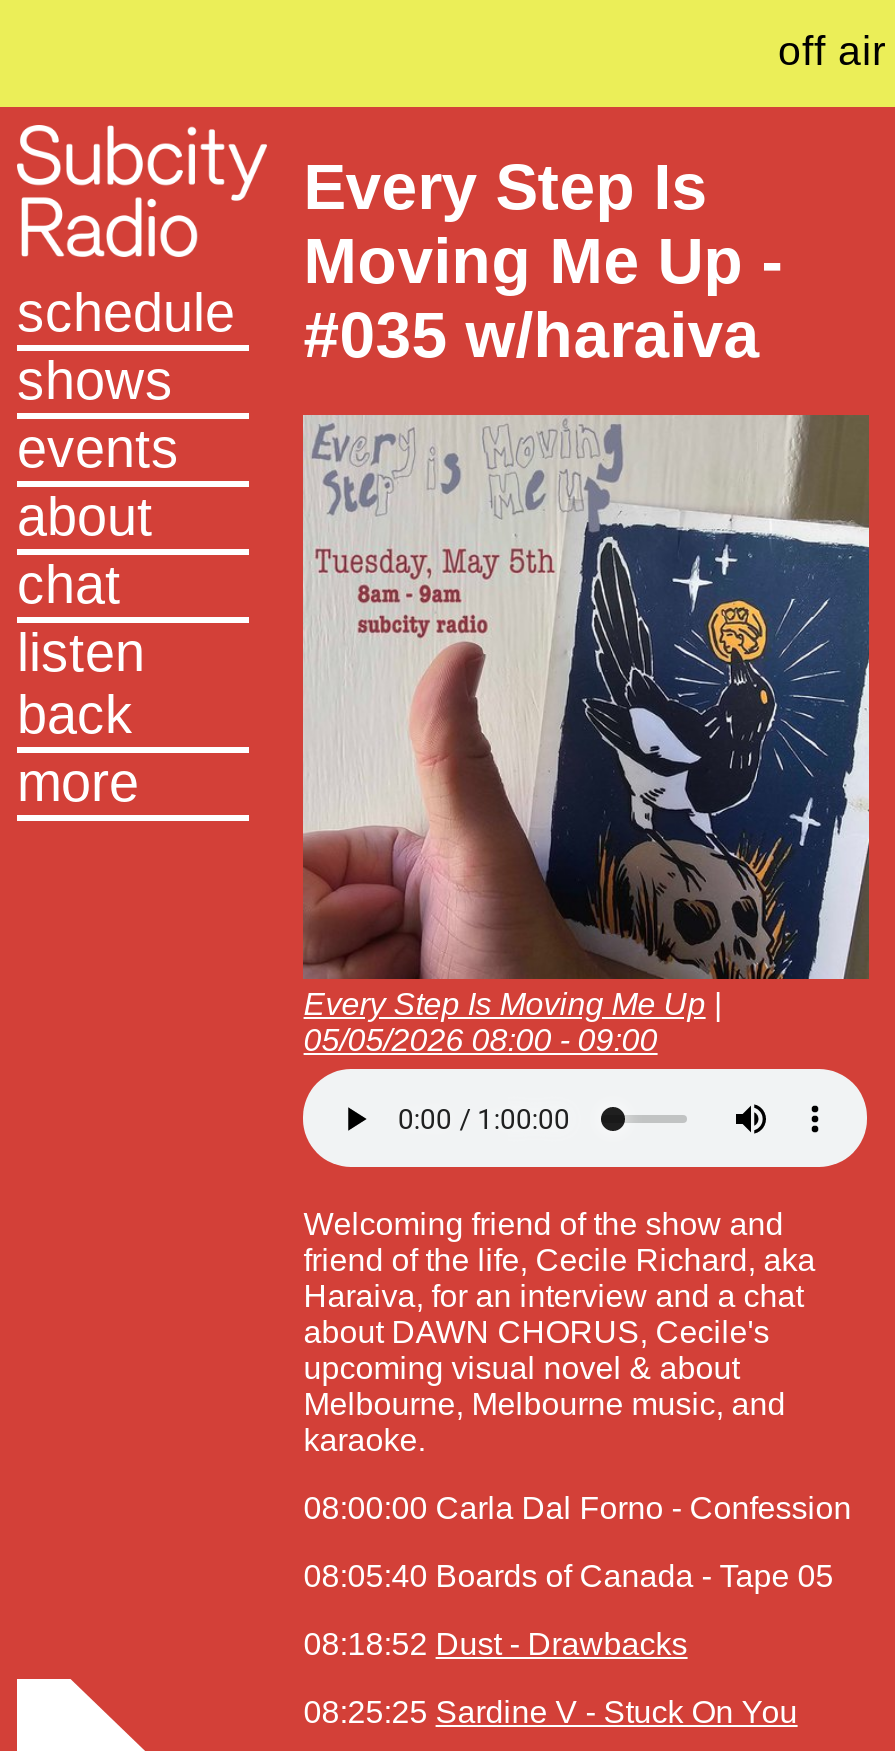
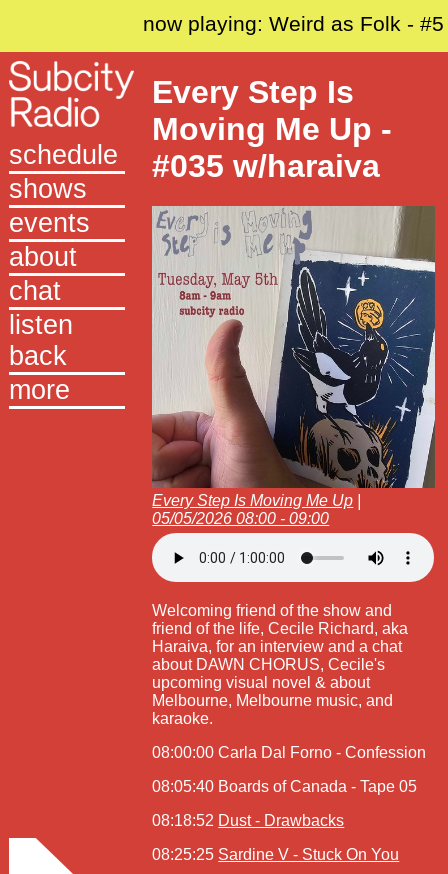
[778,26,886,72] off air -> [142,11,443,34] now playing: Weird as Folk - #5

